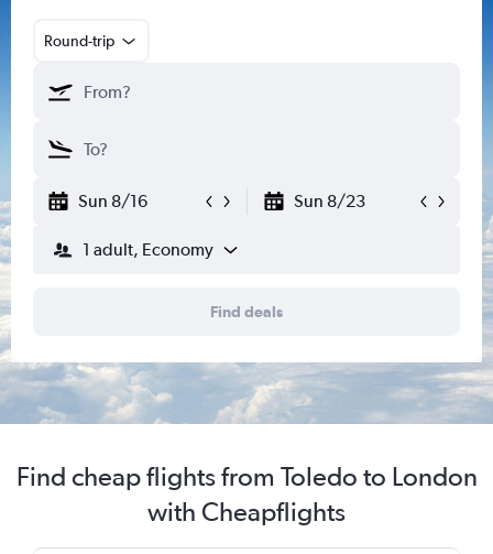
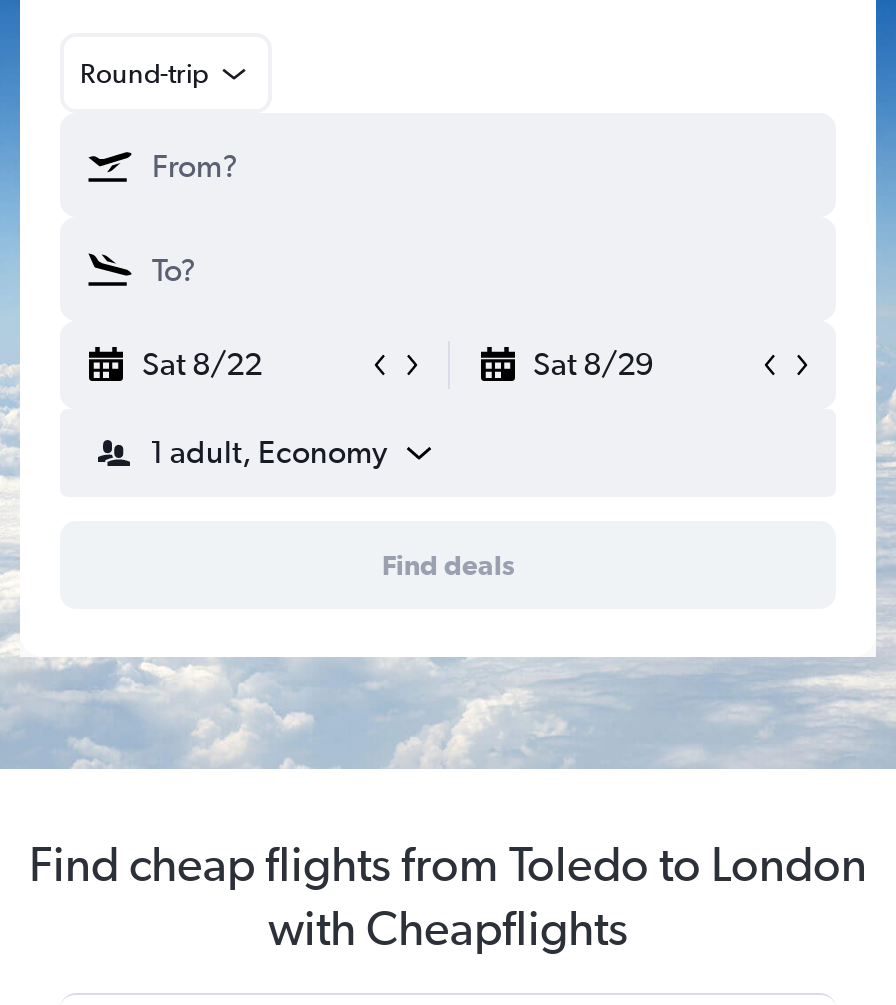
[78,191,365,211] Sun 8/16 | Sun 8/23 -> [142,345,653,383] Sat 8/22 | Sat 8/29

